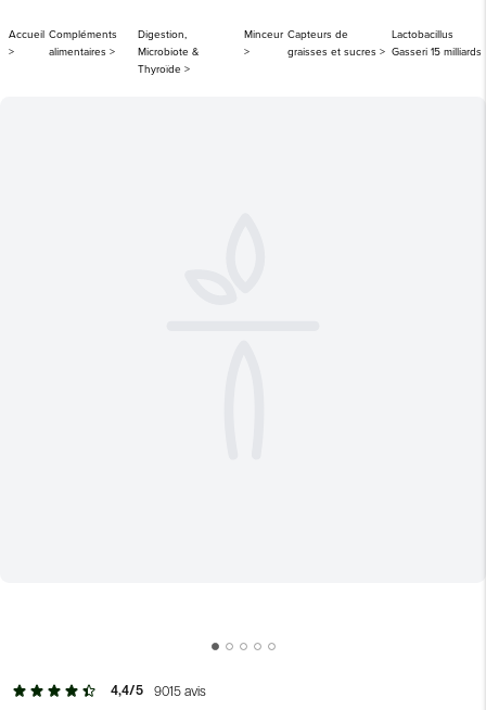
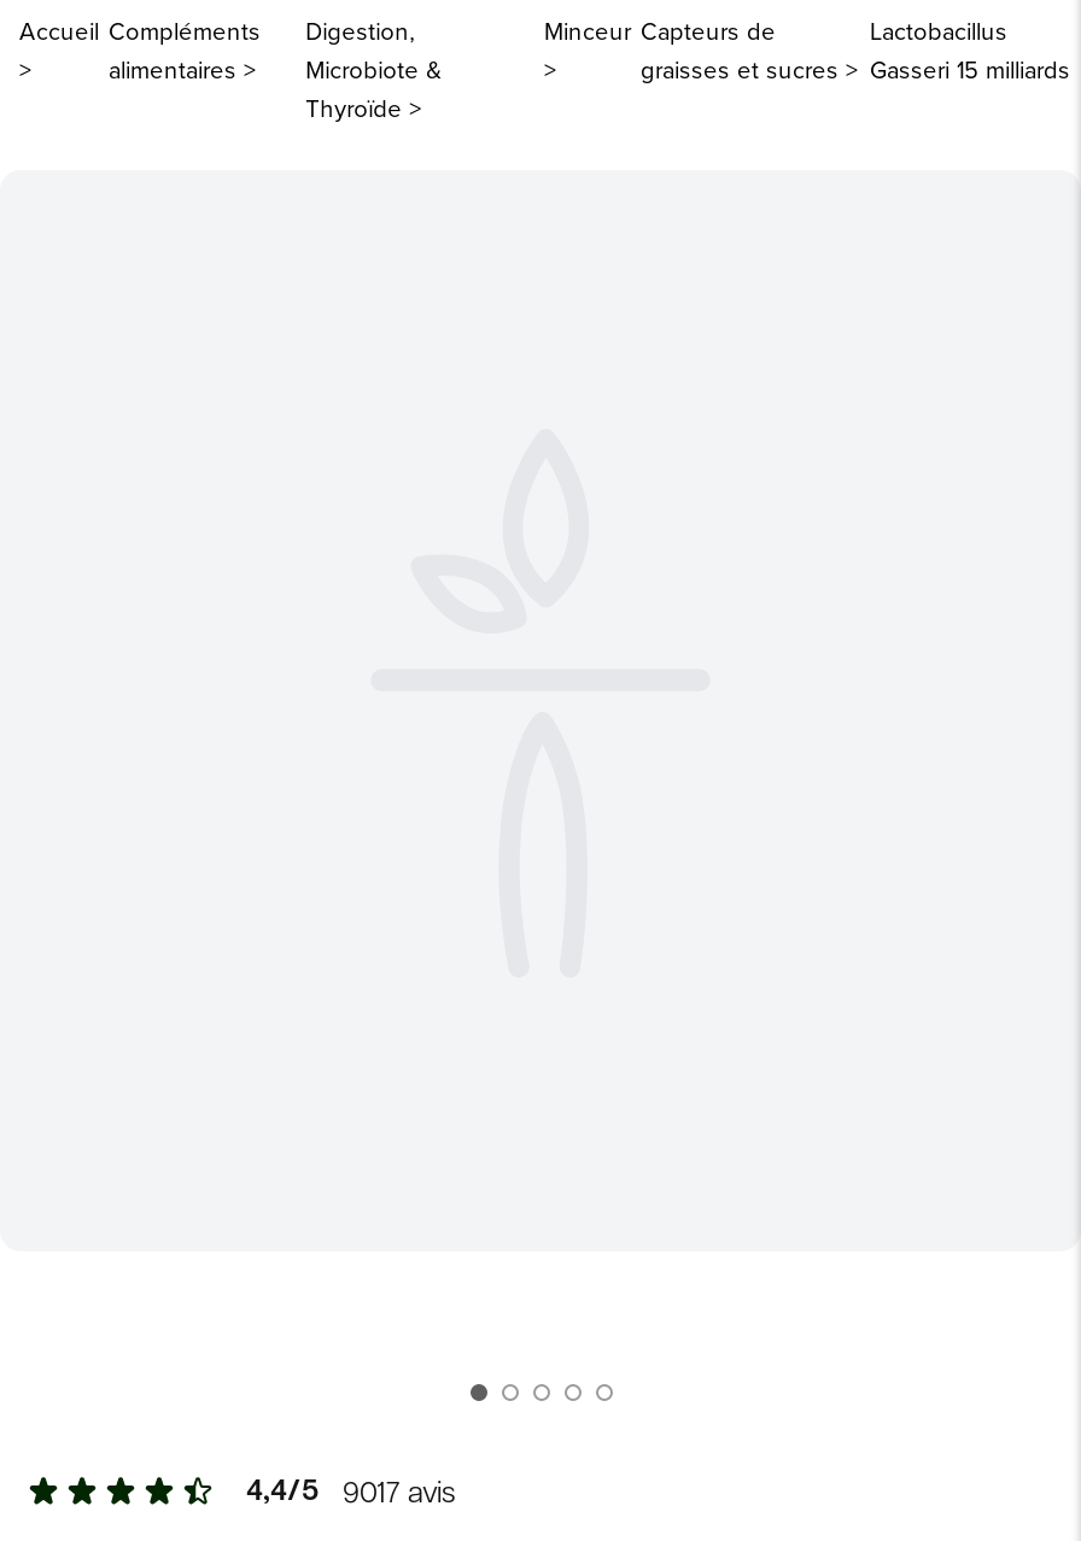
[111,681,206,699] 4,4/5 9015 avis -> [246,1469,456,1510] 4,4/5 9017 avis

